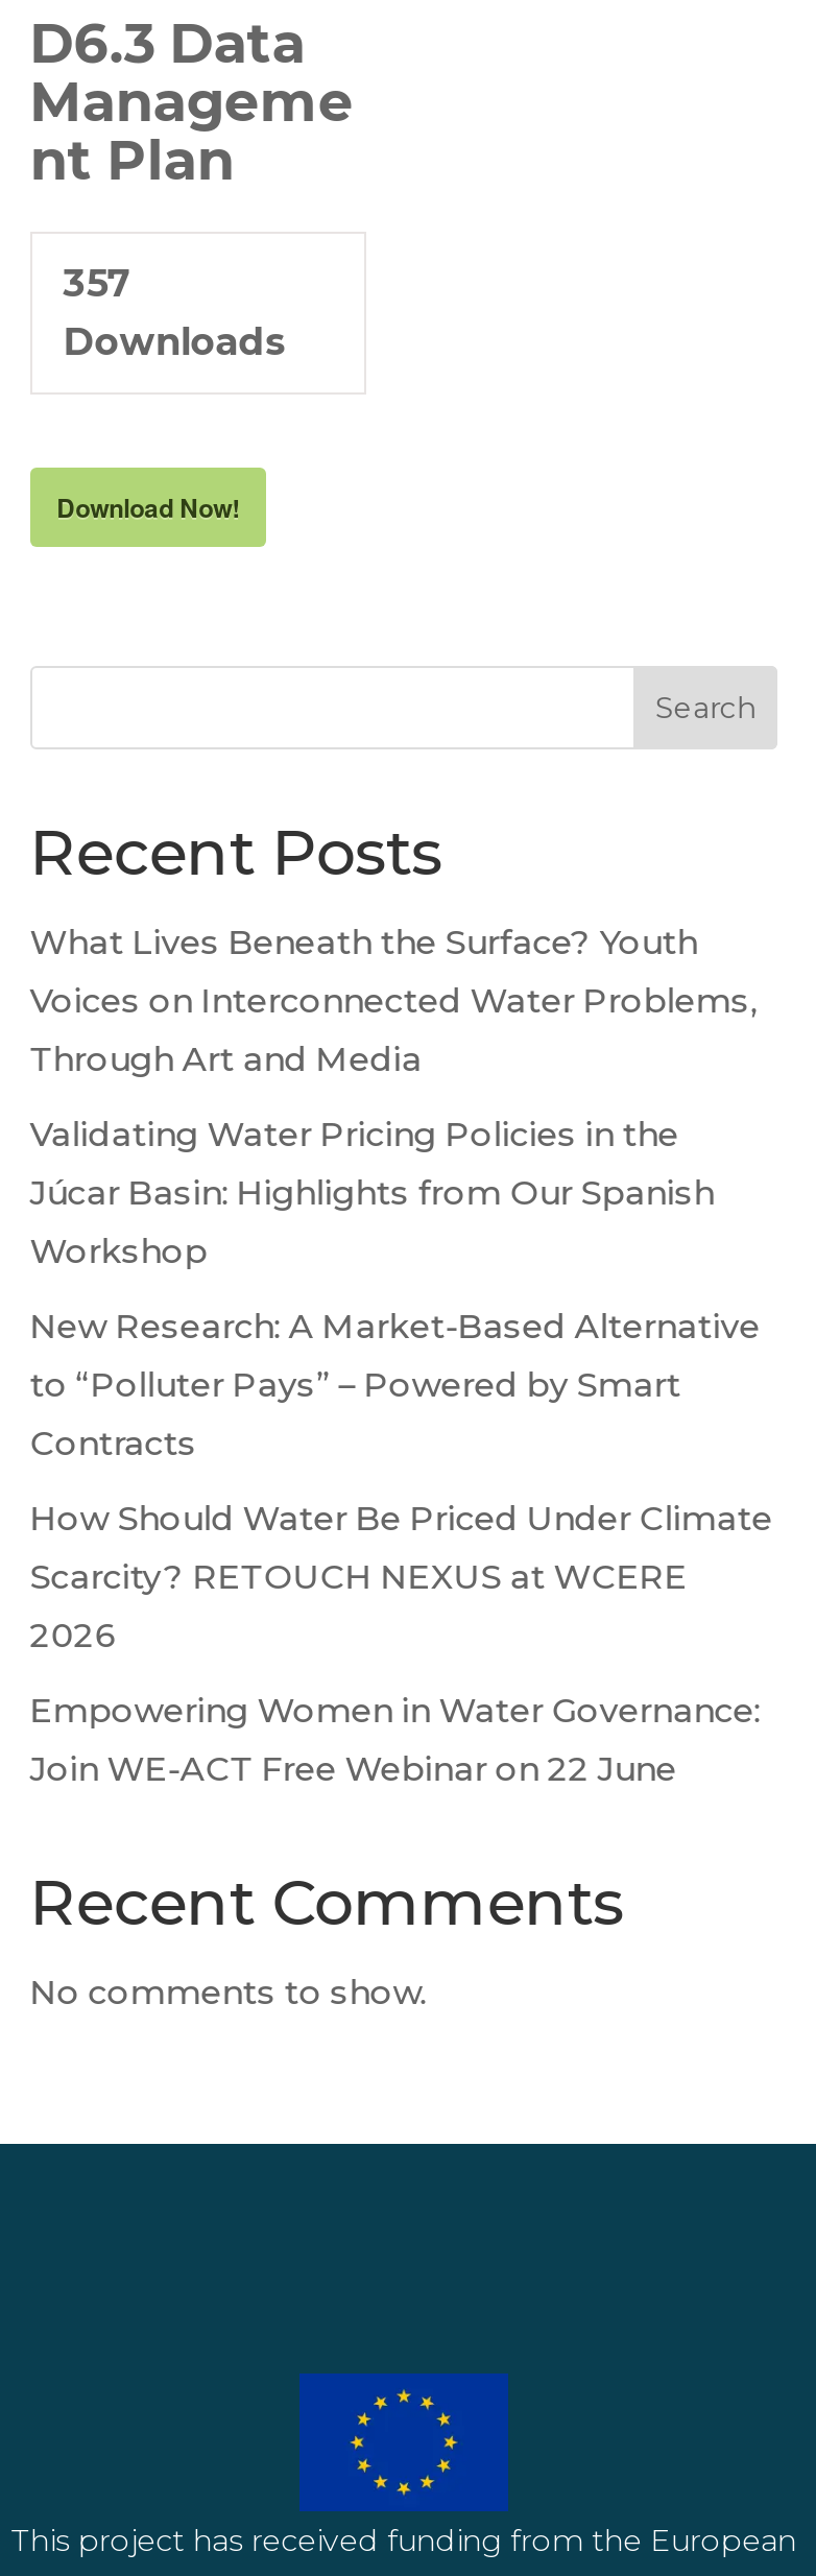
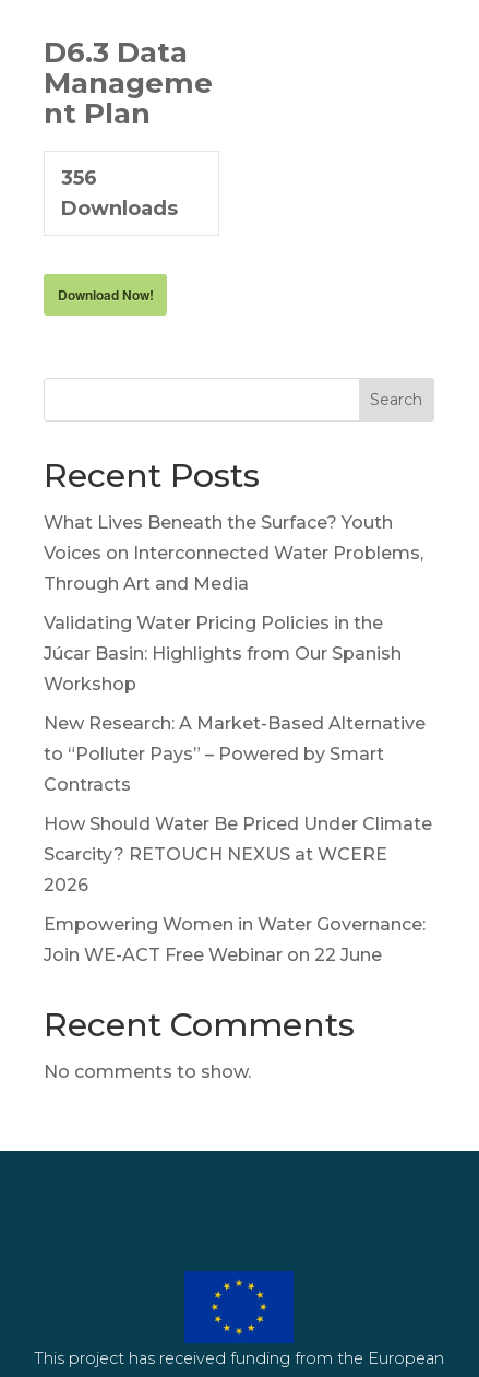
[63,261,132,307] 357 -> [61,166,97,190] 356

